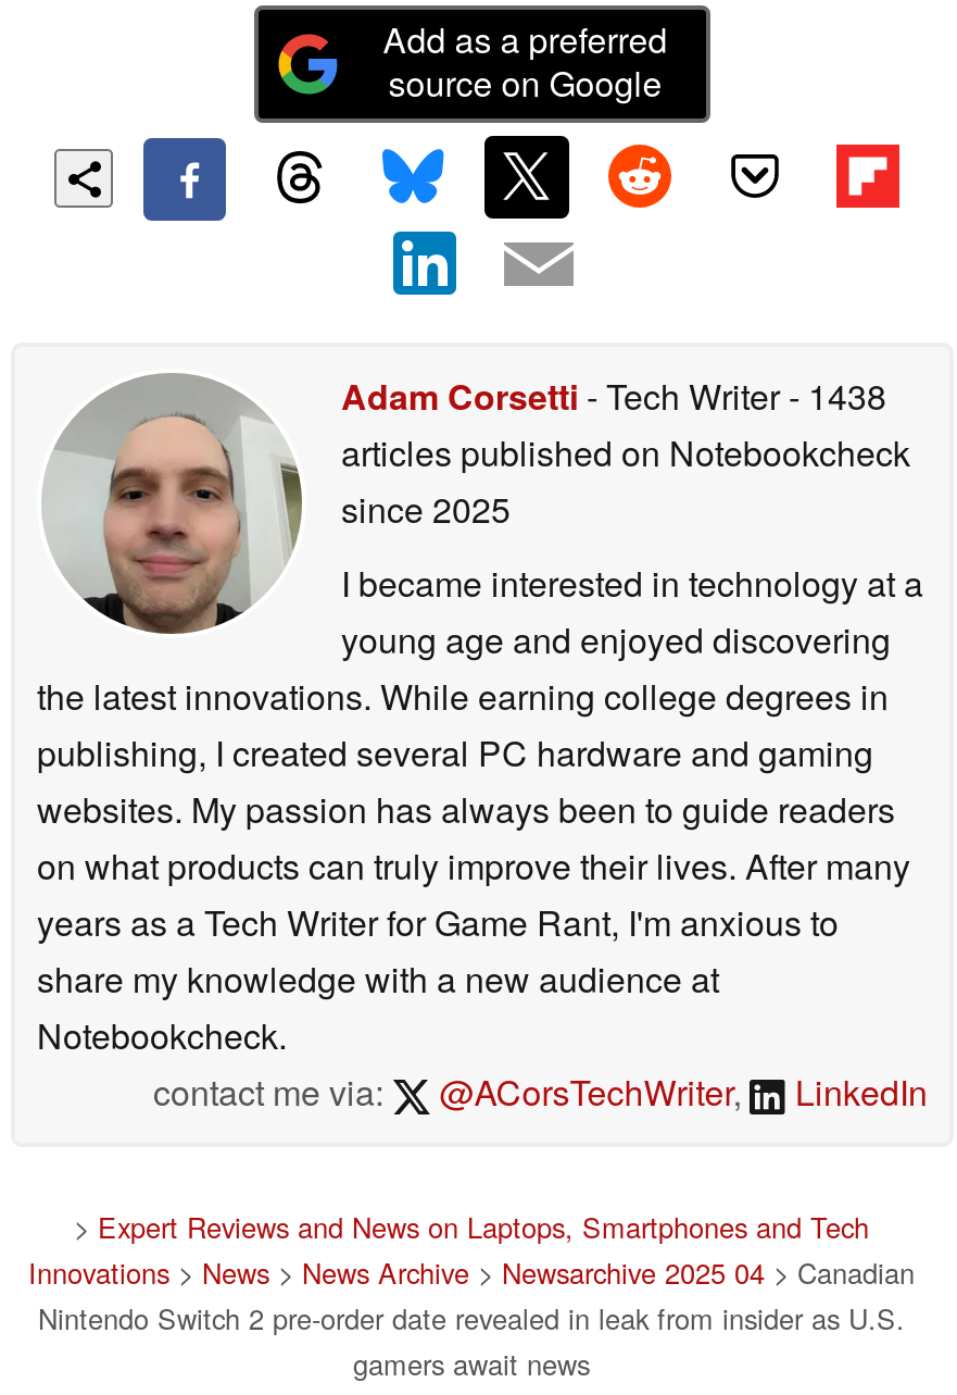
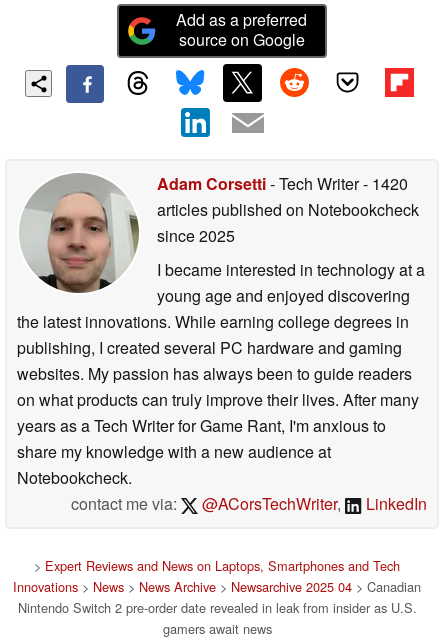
[341,371,886,421] Adam Corsetti - Tech Writer - 1438 -> [157,172,408,195] Adam Corsetti - Tech Writer - 1420

